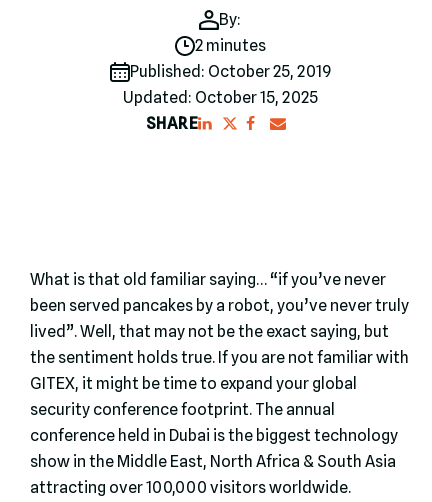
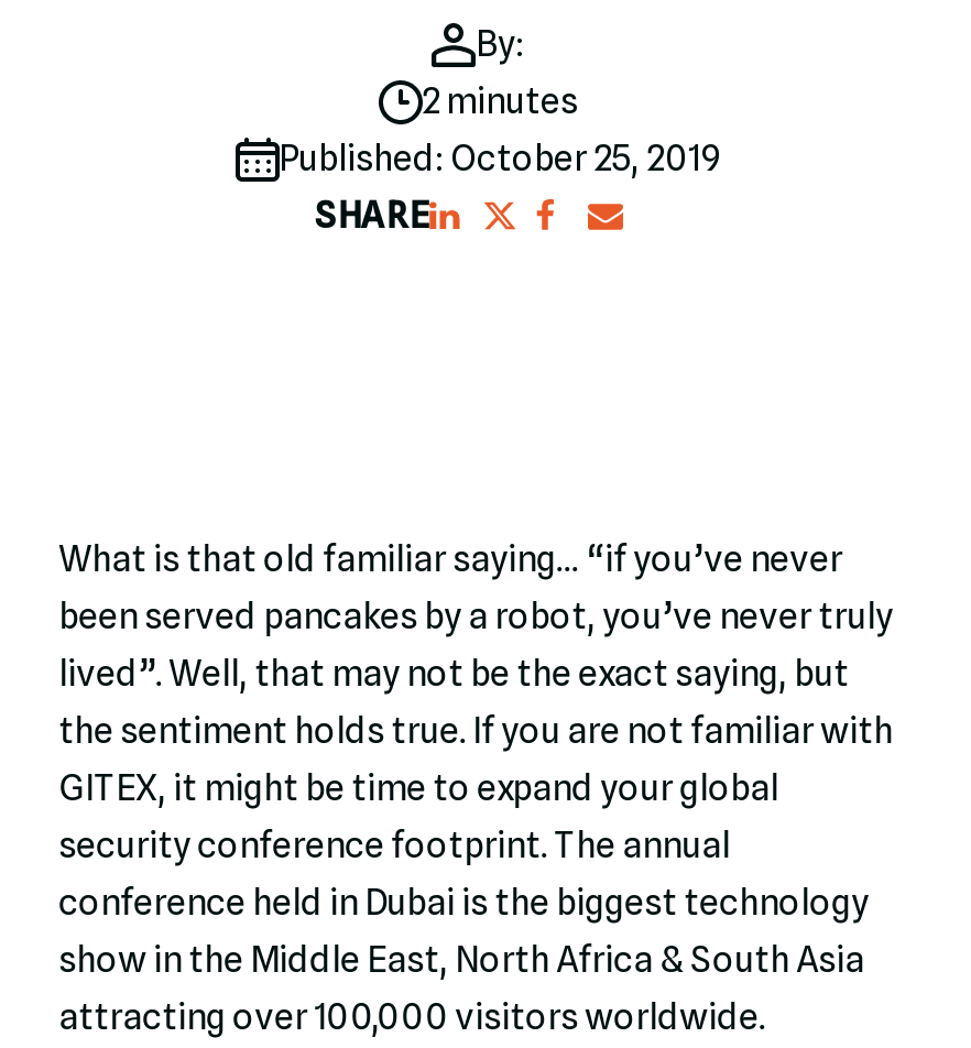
[122,87,317,106] Updated: October 15, 2025 -> none

